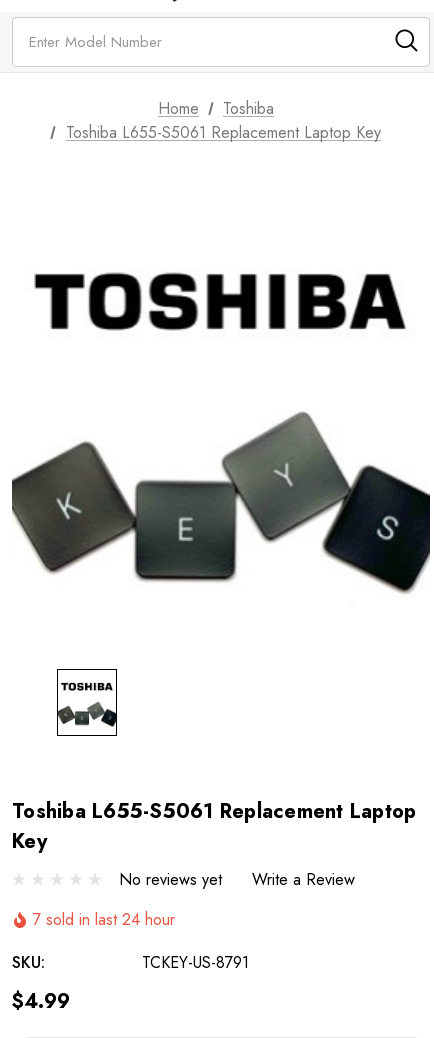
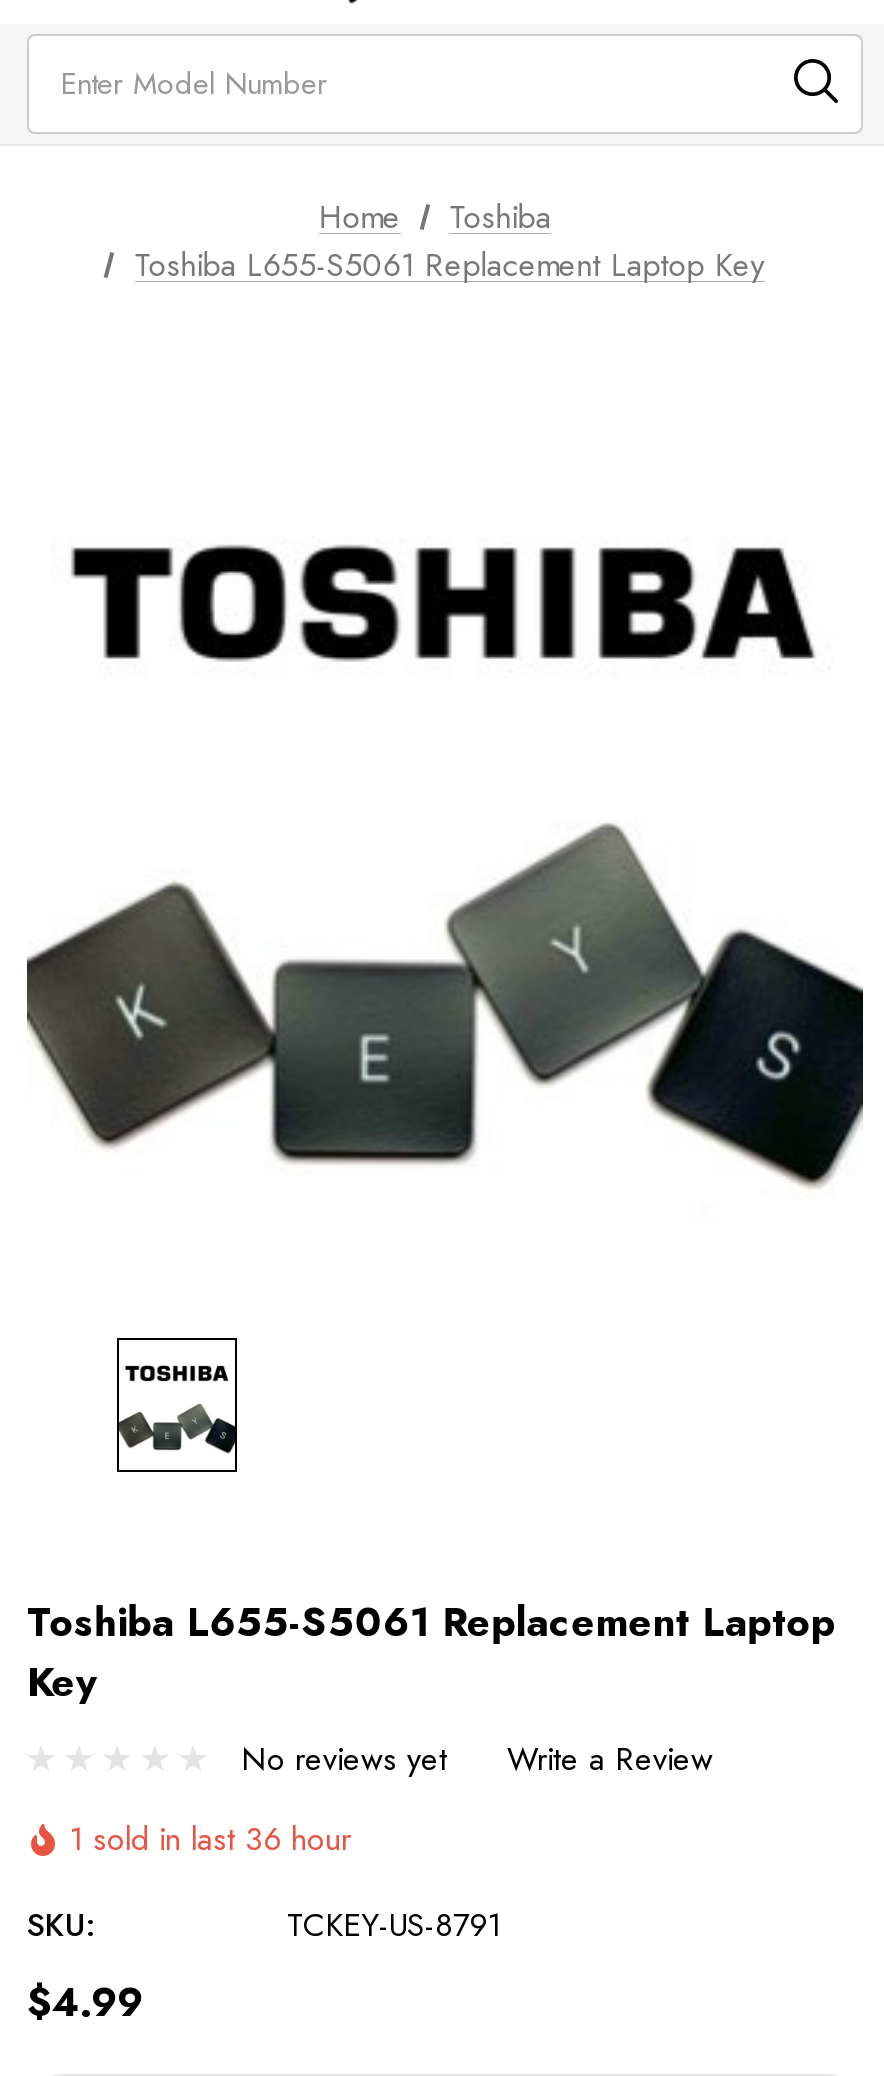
[33,908,175,931] 7 sold in last 24 hour -> [69,1817,351,1863] 1 sold in last 36 hour

